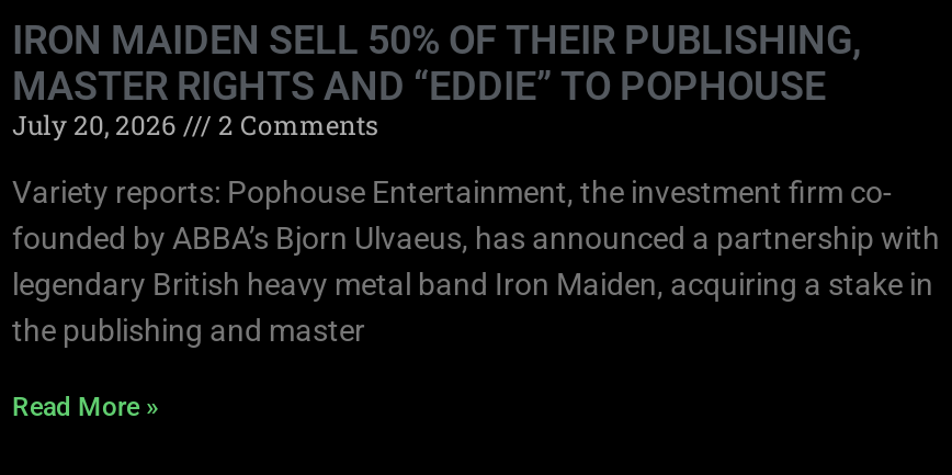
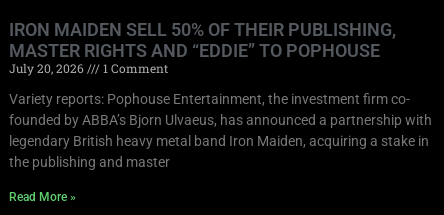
[12,108,378,143] July 20, 2026 2 Comments -> [9,60,168,76] July 20, 2026 1 Comment

